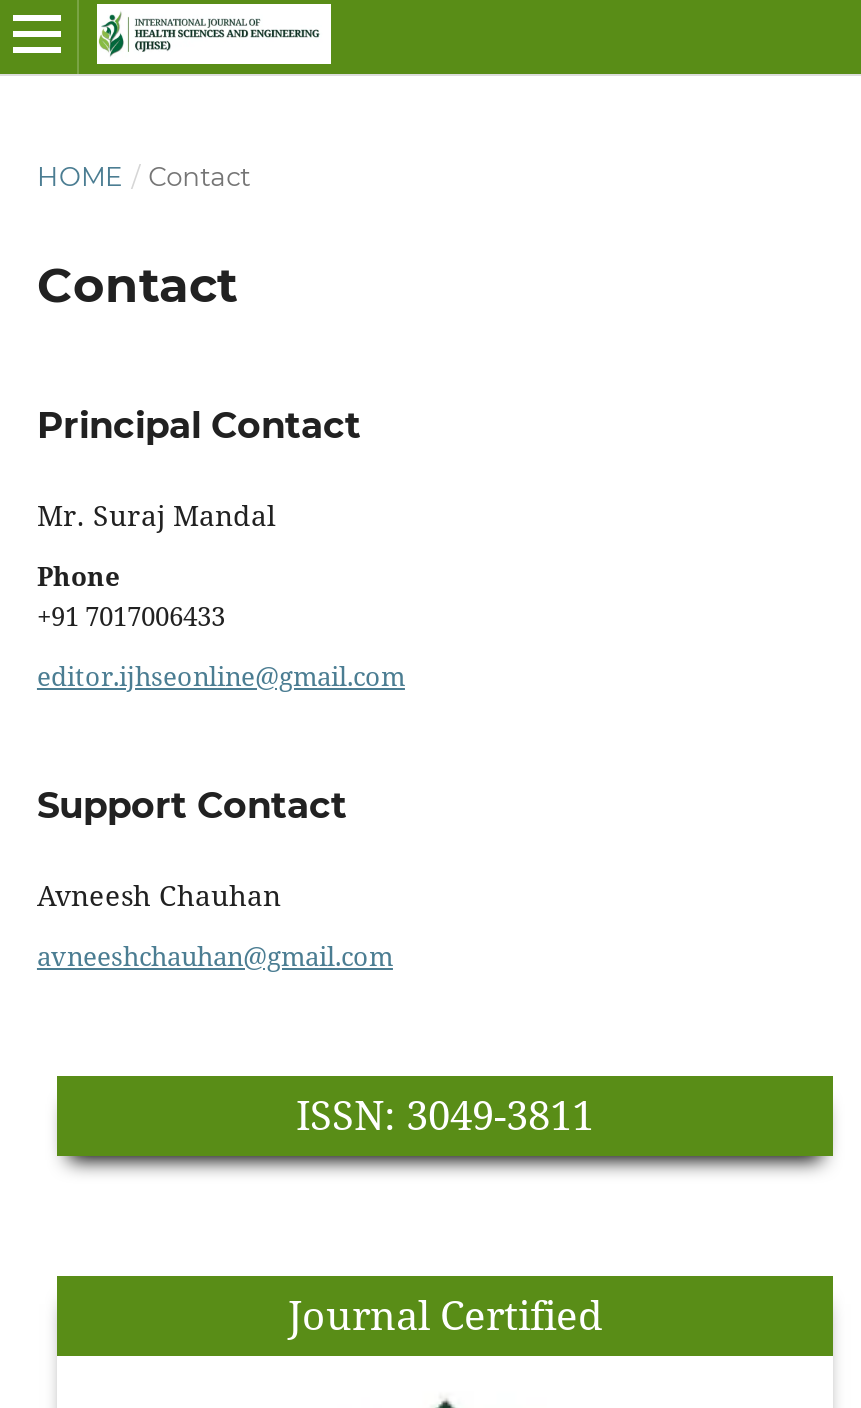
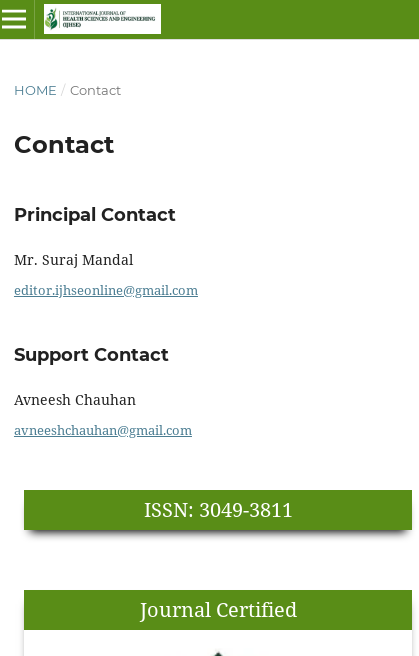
[37,558,225,634] Phone | +91 7017006433 -> none

